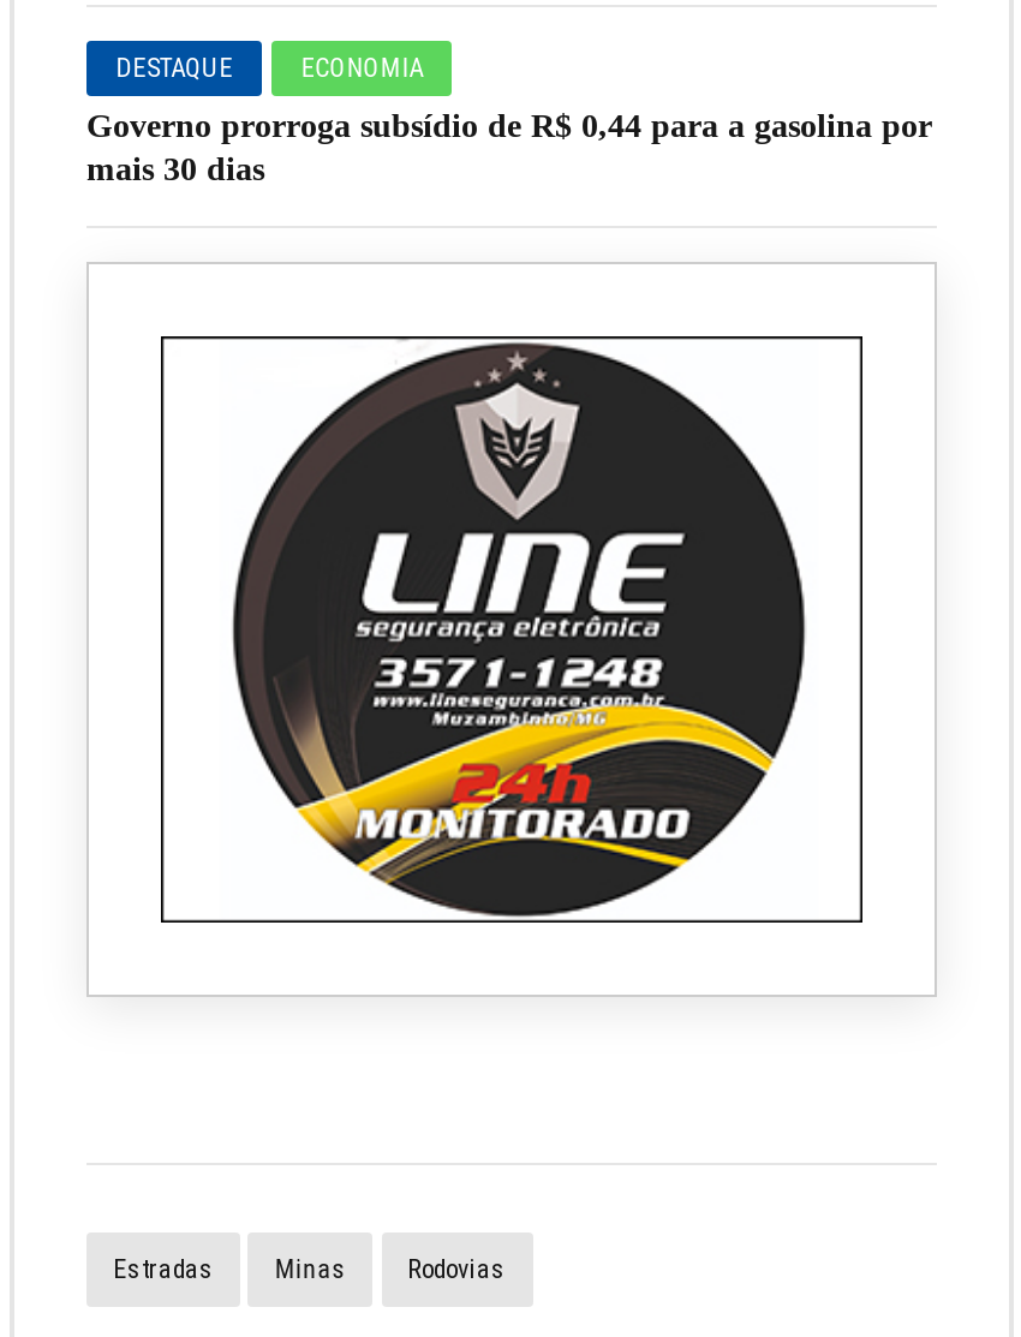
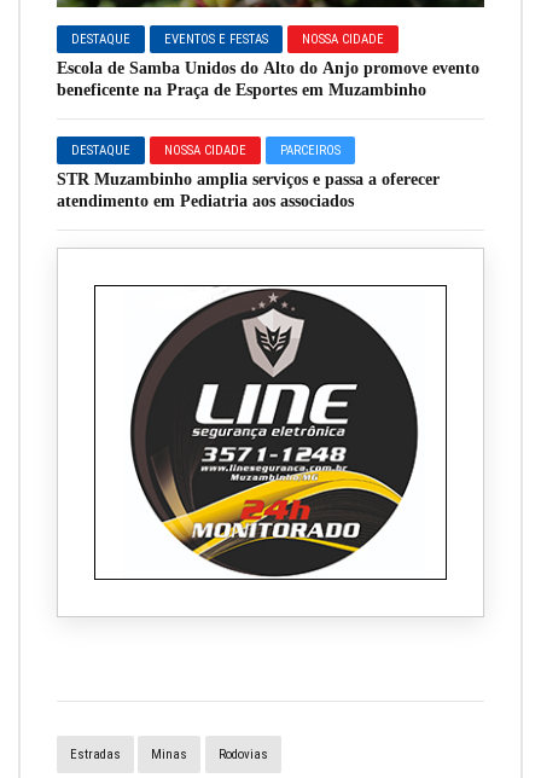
[86,54,932,188] ECONOMIA | Governo prorroga subsídio de R$ 0,44 para a gasolina por | mais 30 dias -> [57,32,479,211] EVENTOS E FESTAS | NOSSA CIDADE | Escola de Samba Unidos do Alto do Anjo promove evento | beneficente na Praça de Esportes em Muzambinho | DESTAQUE | NOSSA CIDADE | PARCEIROS | STR Muzambinho amplia serviços e passa a oferecer | atendimento em Pediatria aos associados

